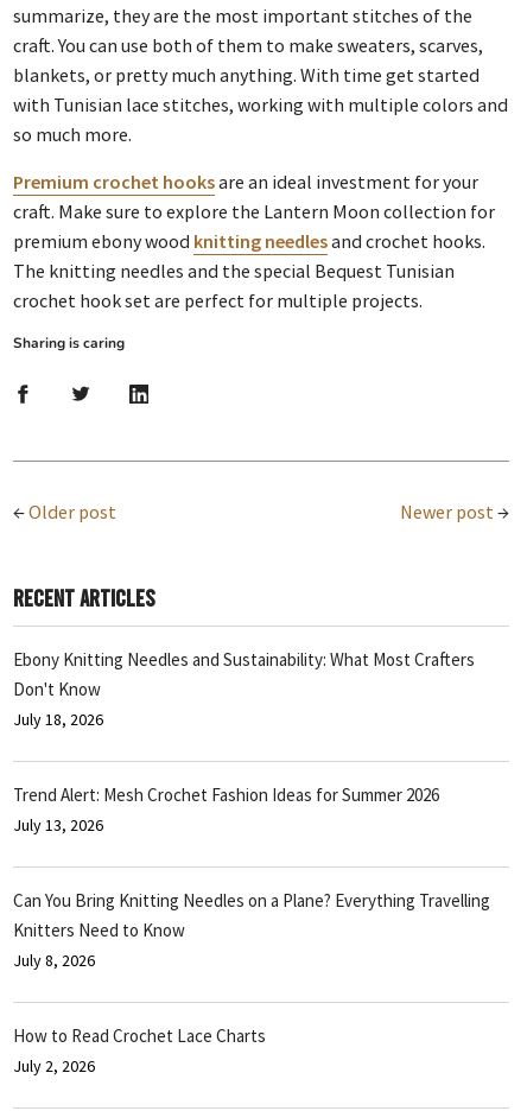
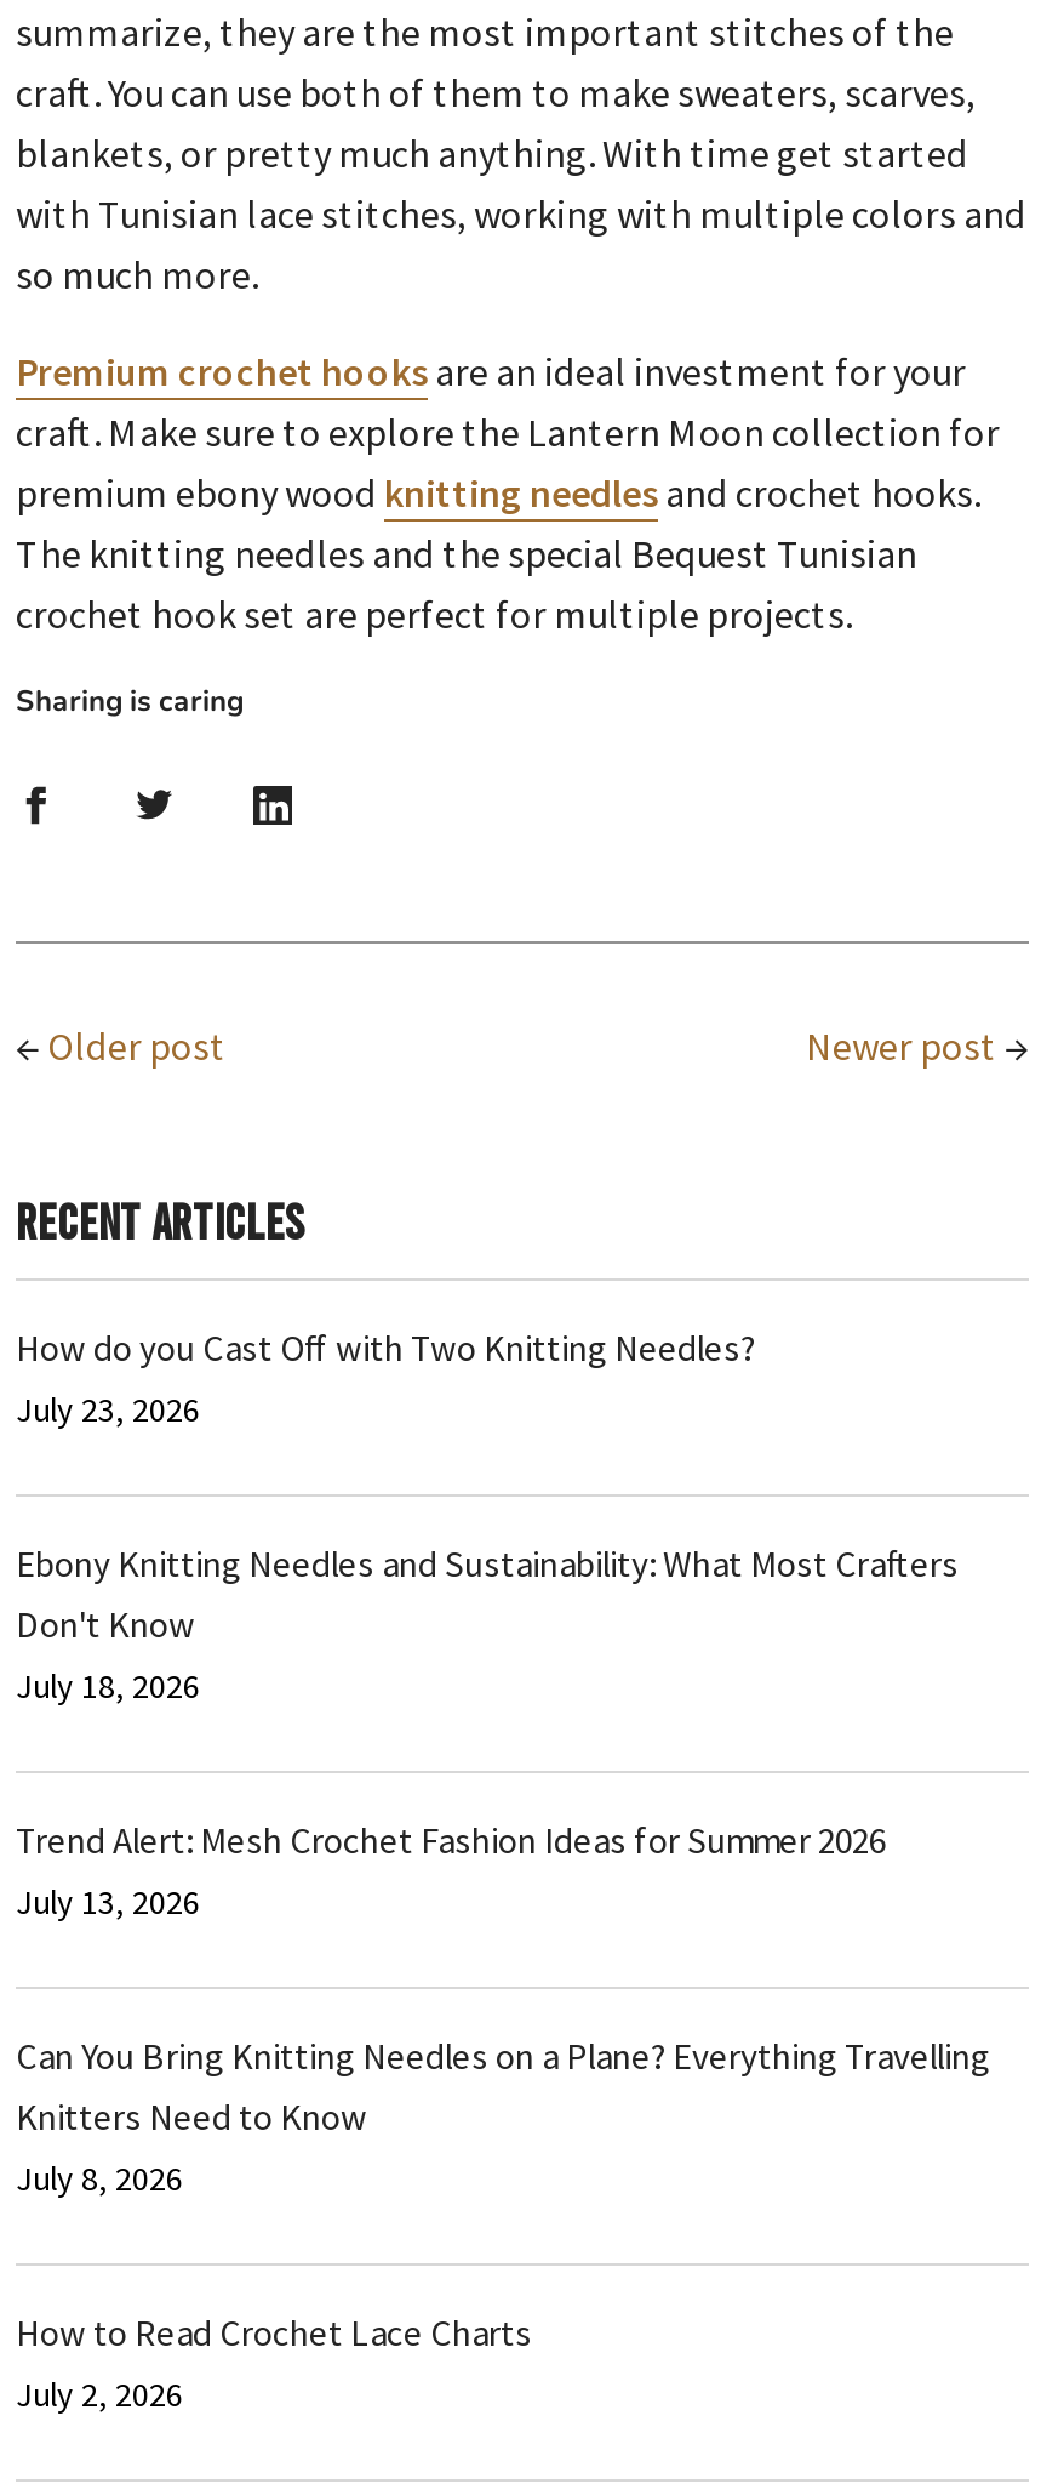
none -> [16,1323,755,1430] How do you Cast Off with Two Knitting Needles? | July 23, 2026

